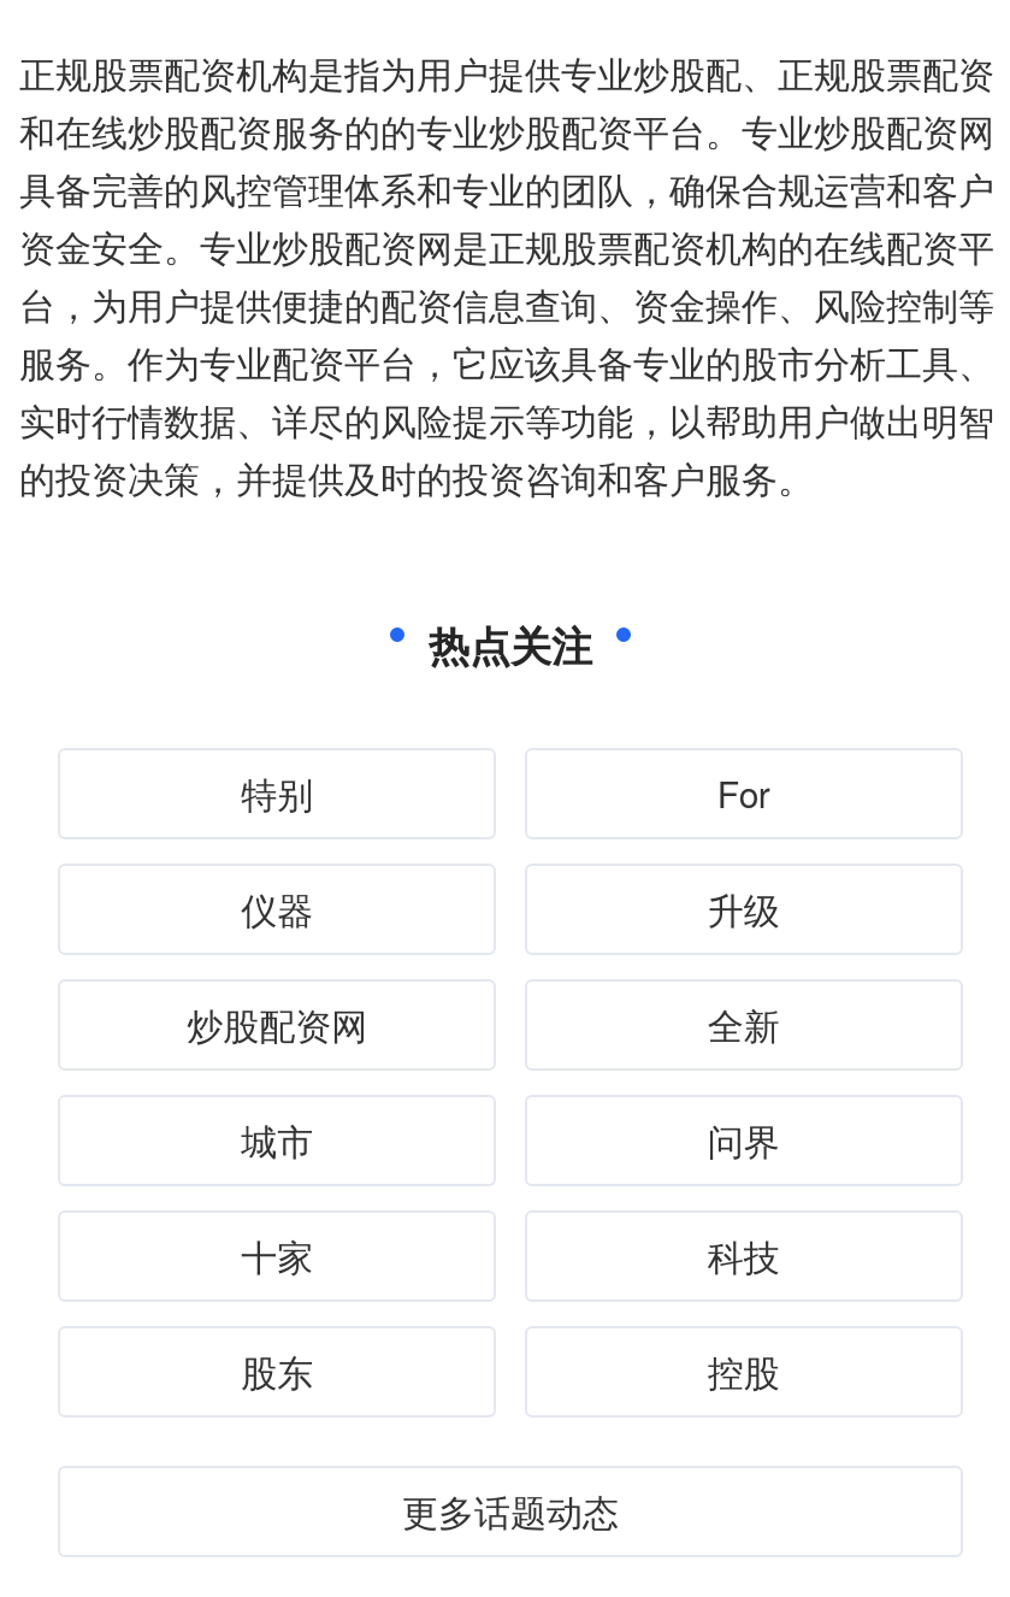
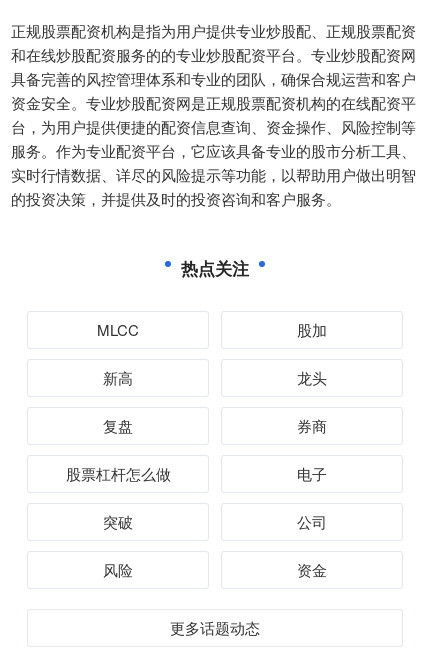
[241,768,770,818] 特别 | For -> [97,319,327,340] MLCC | 股加
[241,883,780,934] 仪器 | 升级 -> [103,367,327,388] 新高 | 龙头
[187,999,780,1049] 炒股配资网 | 全新 -> [103,415,327,436] 复盘 | 券商
[241,1115,780,1165] 城市 | 问界 -> [66,463,327,484] 股票杠杆怎么做 | 电子
[241,1230,780,1281] 十家 | 科技 -> [103,511,327,532] 突破 | 公司
[241,1346,780,1396] 股东 | 控股 -> [103,559,327,580] 风险 | 资金

